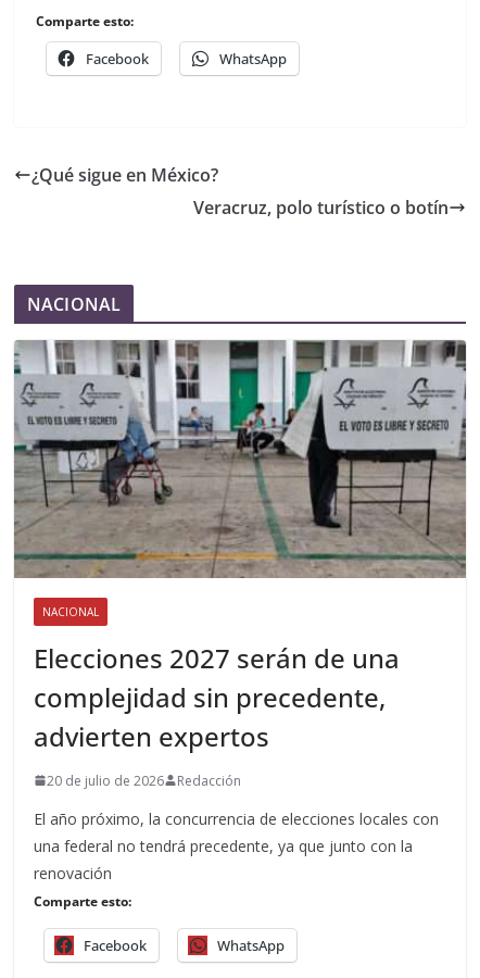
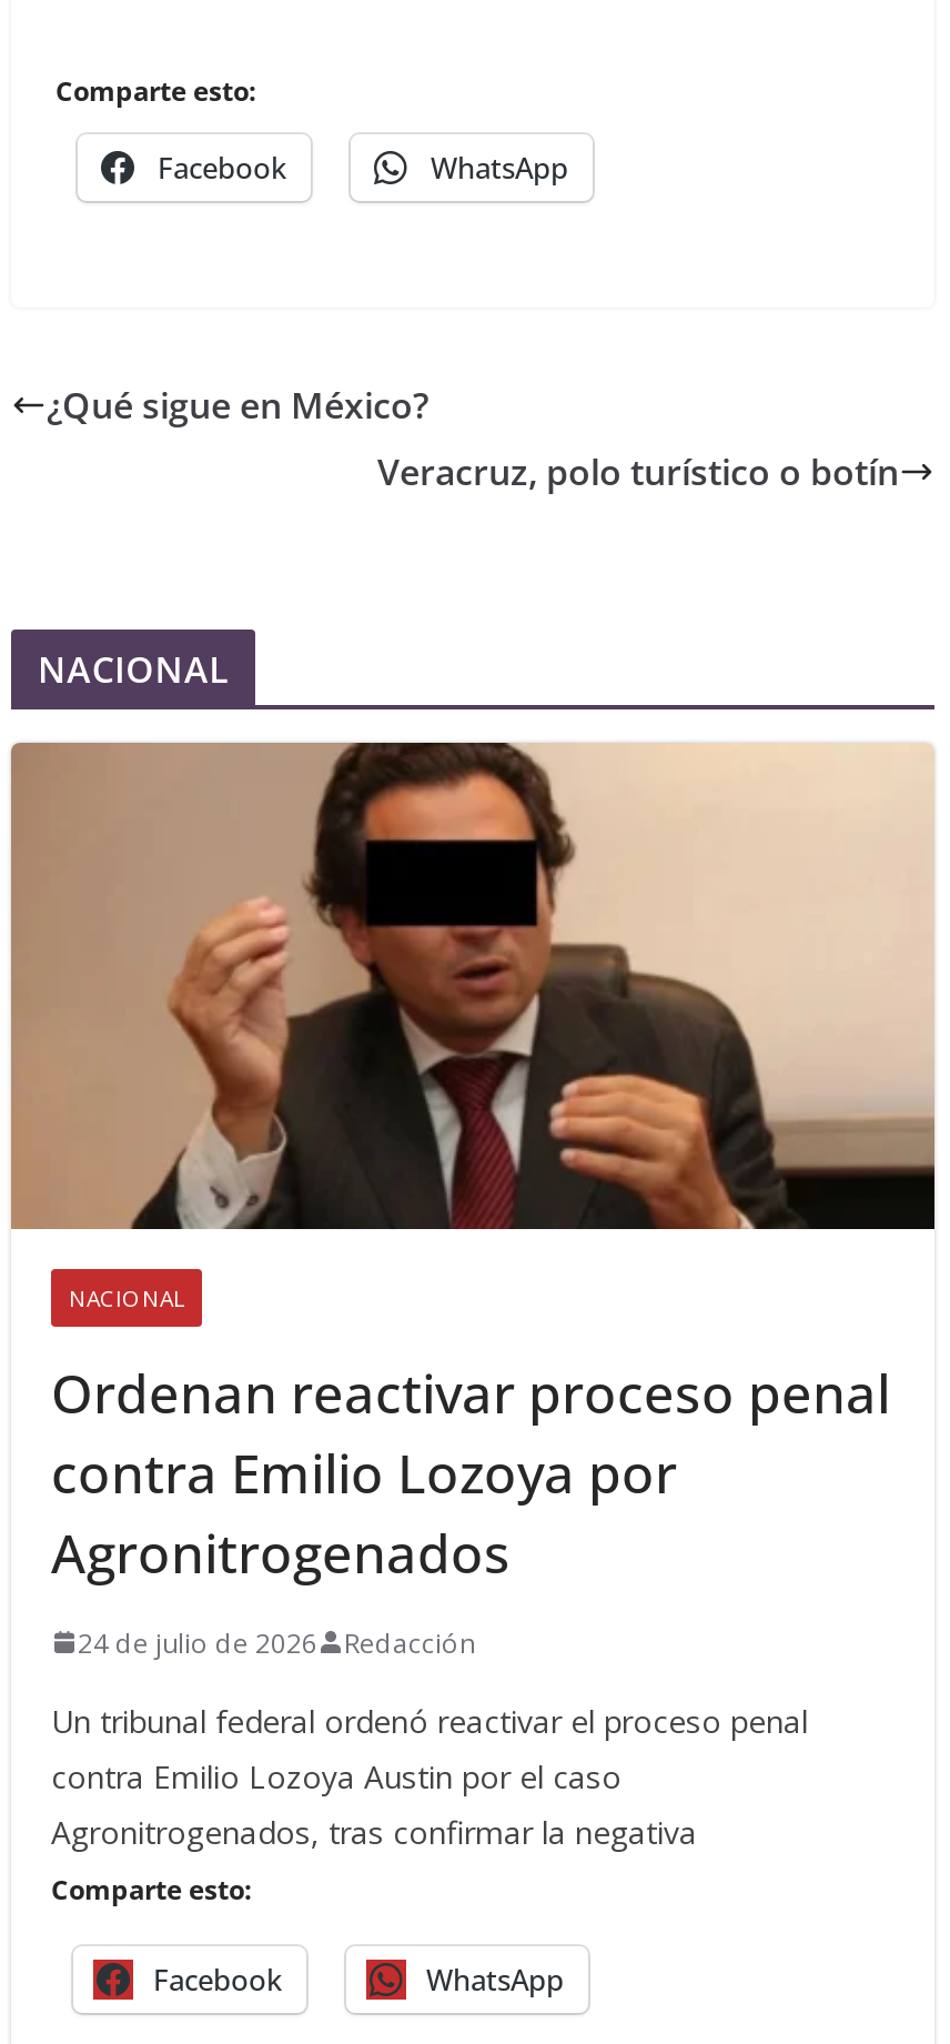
[13,339,467,579] [image] -> [9,741,937,1231] [image]
[34,640,400,754] Elecciones 2027 serán de una | complejidad sin precedente, | advierten expertos -> [51,1355,890,1588] Ordenan reactivar proceso penal | contra Emilio Lozoya por | Agronitrogenados
[47,771,241,790] 20 de julio de 2026 Redacción -> [78,1623,475,1661] 24 de julio de 2026 Redacción
[34,808,439,883] El año próximo, la concurrencia de elecciones locales con | una federal no tendrá precedente, ya que junto con la | renovación -> [51,1699,808,1852] Un tribunal federal ordenó reactivar el proceso penal | contra Emilio Lozoya Austin por el caso | Agronitrogenados, tras confirmar la negativa

